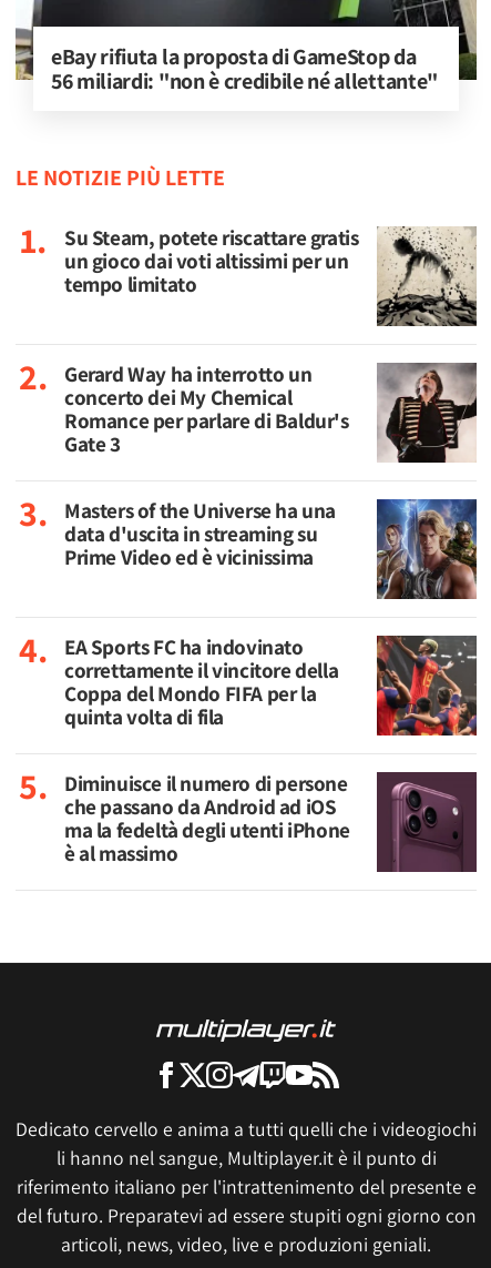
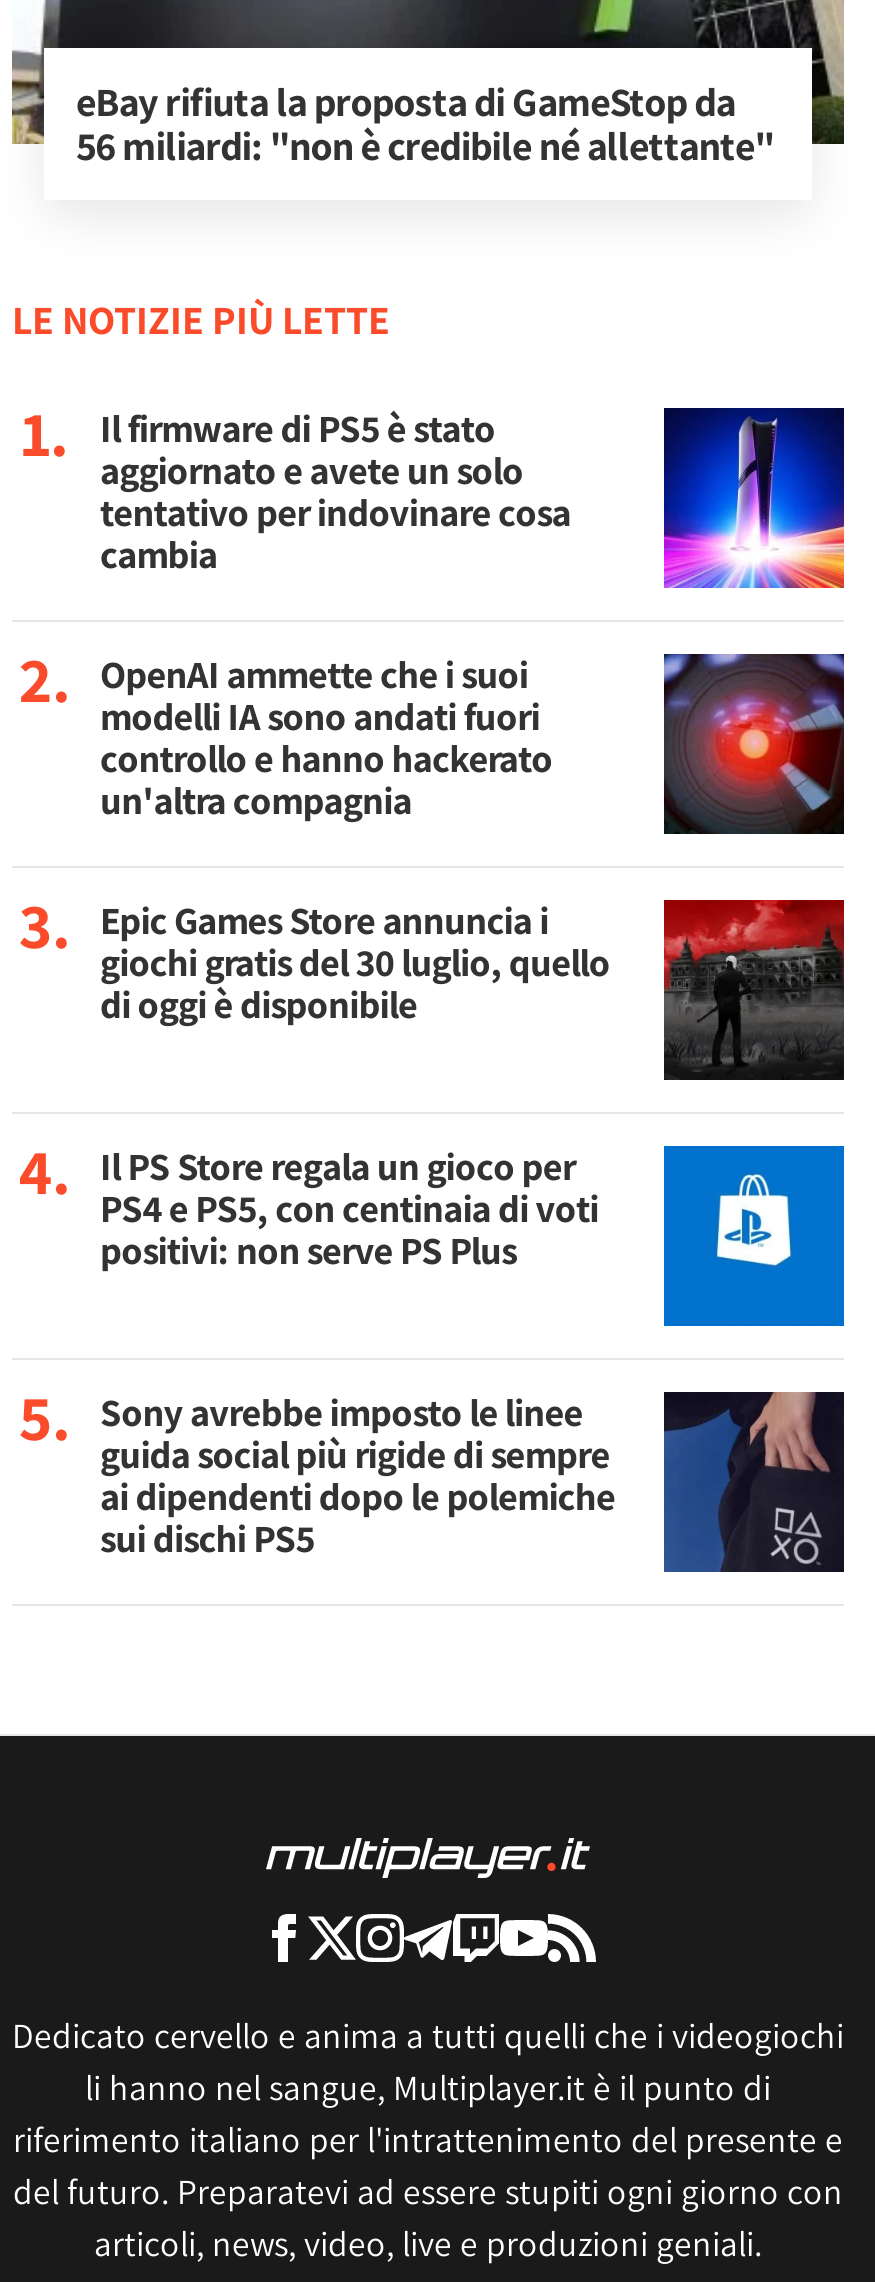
[64,223,358,298] Su Steam, potete riscattare gratis | un gioco dai voti altissimi per un | tempo limitato -> [100,402,571,580] Il firmware di PS5 è stato | aggiornato e avete un solo | tentativo per indovinare cosa | cambia
[376,225,478,327] [image] -> [662,406,846,590] [image]
[64,359,349,458] Gerard Way ha interrotto un | concerto dei My Chemical | Romance per parlare di Baldur's | Gate 3 -> [100,648,552,826] OpenAI ammette che i suoi | modelli IA sono andati fuori | controllo e hanno hackerato | un'altra compagnia
[377,363,477,463] [image] -> [662,654,846,836] [image]
[64,496,478,600] [image] | Masters of the Universe ha una | data d'uscita in streaming su | Prime Video ed è vicinissima -> [100,894,846,1082] [image] | Epic Games Store annuncia i | giochi gratis del 30 luglio, quello | di oggi è disponibile
[64,632,478,737] [image] | EA Sports FC ha indovinato | correttamente il vincitore della | Coppa del Mondo FIFA per la | quinta volta di fila -> [100,1140,846,1328] [image] | Il PS Store regala un gioco per | PS4 e PS5, con centinaia di voti | positivi: non serve PS Plus
[64,769,477,872] [image] | Diminuisce il numero di persone | che passano da Android ad iOS | ma la fedeltà degli utenti iPhone | è al massimo -> [100,1386,844,1572] [image] | Sony avrebbe imposto le linee | guida social più rigide di sempre | ai dipendenti dopo le polemiche | sui dischi PS5

